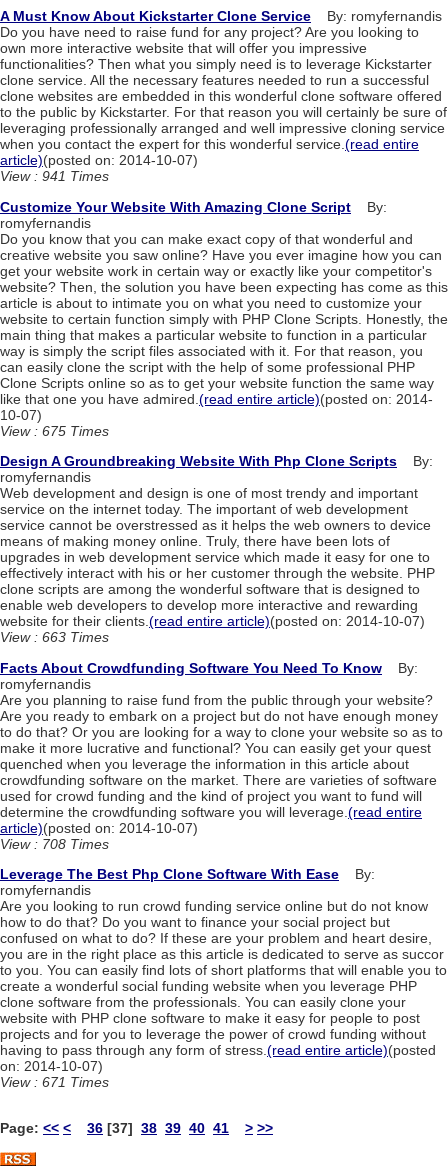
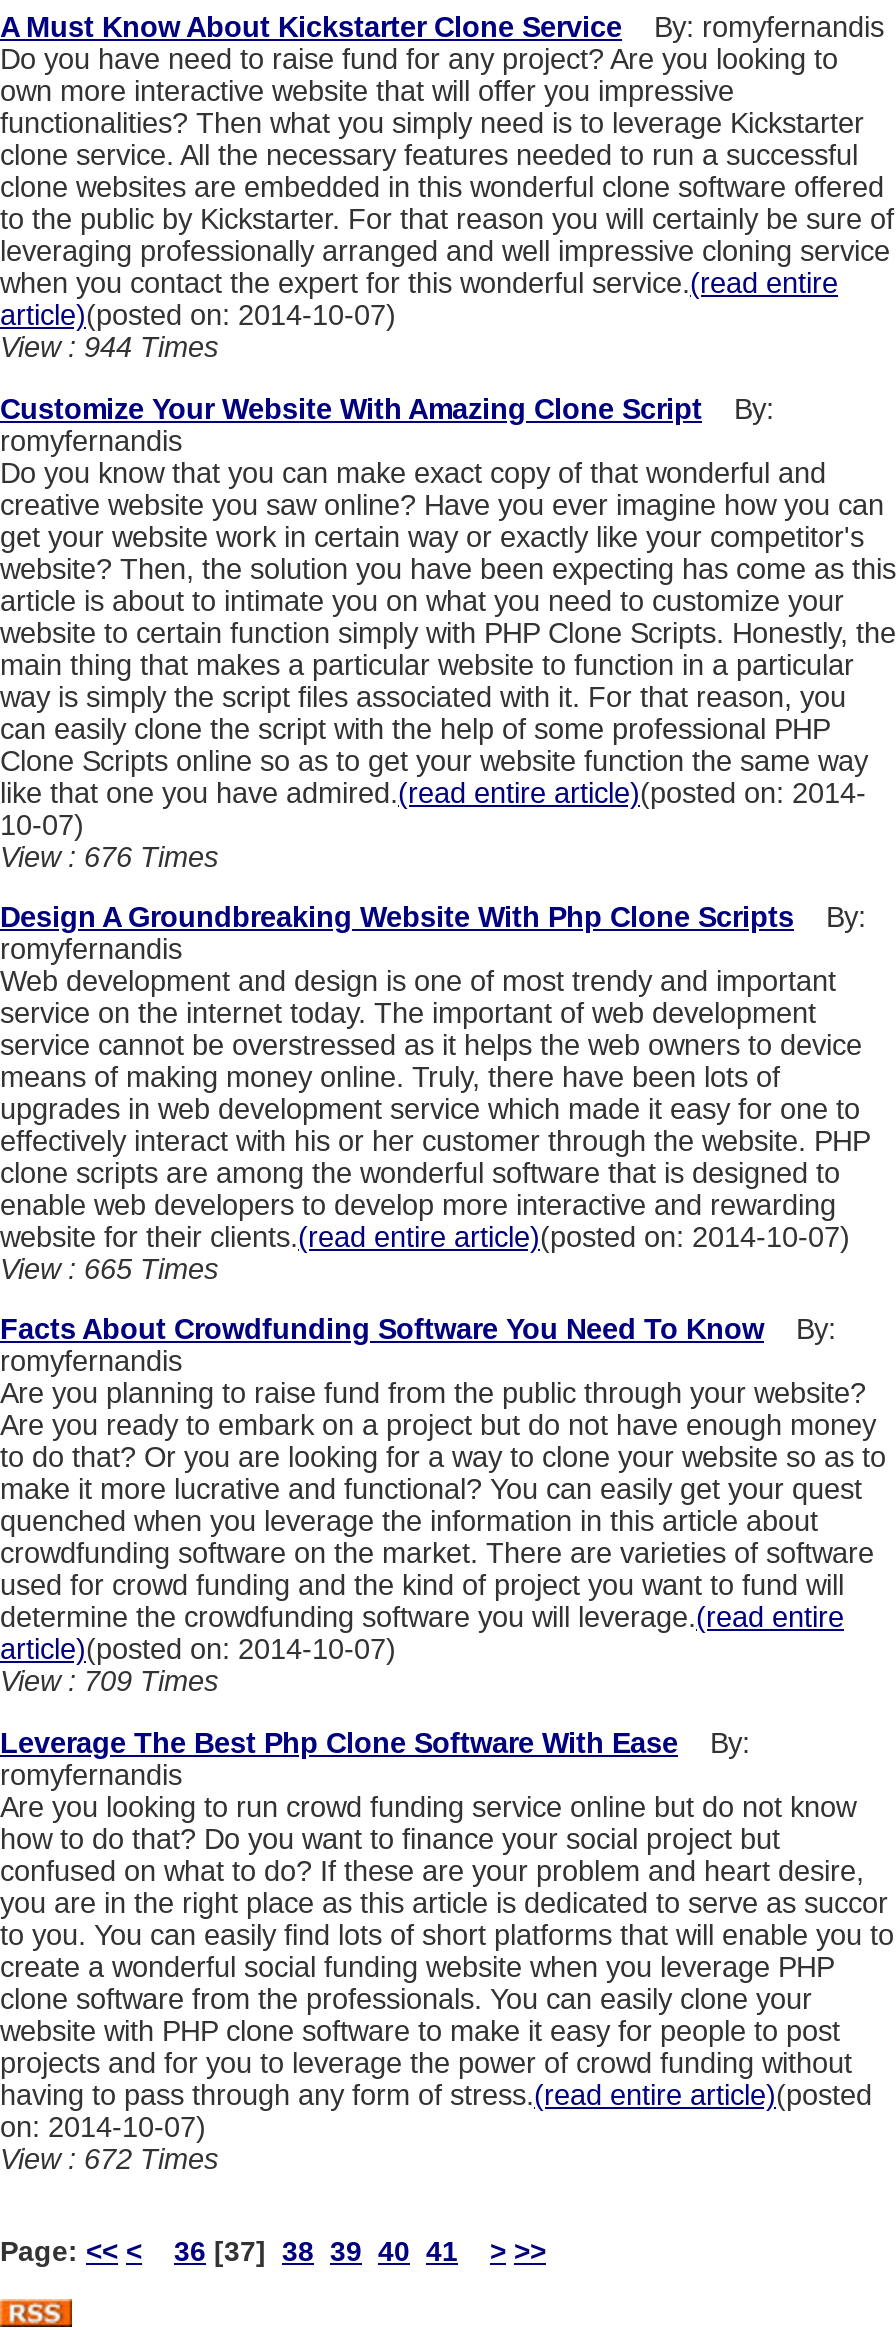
[0,168,109,184] View : 941 Times -> [0,332,218,364] View : 944 Times
[0,423,109,439] View : 675 Times -> [0,841,218,873] View : 676 Times
[0,629,109,645] View : 663 Times -> [0,1253,218,1285] View : 665 Times
[0,836,109,852] View : 708 Times -> [0,1666,218,1698] View : 709 Times
[0,1074,109,1090] View : 671 Times -> [0,2143,218,2175] View : 672 Times

